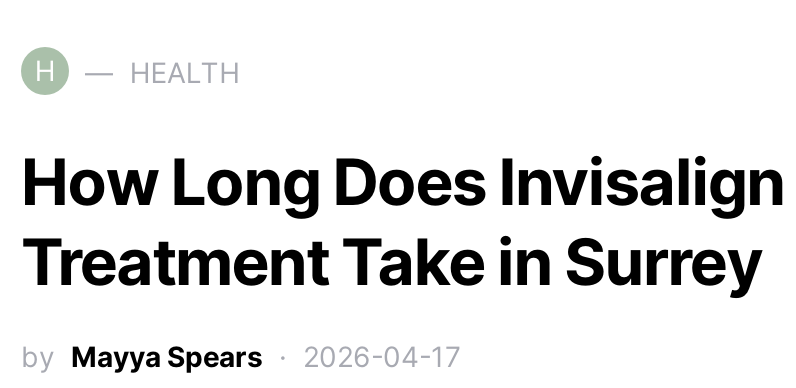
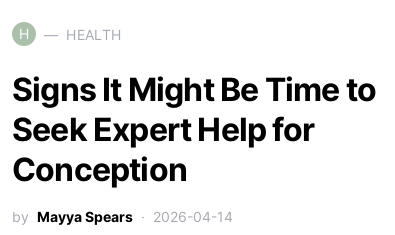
[21,144,785,302] How Long Does Invisalign | Treatment Take in Surrey -> [12,70,376,189] Signs It Might Be Time to | Seek Expert Help for | Conception
[303,340,461,374] 2026-04-17 -> [153,208,233,225] 2026-04-14

